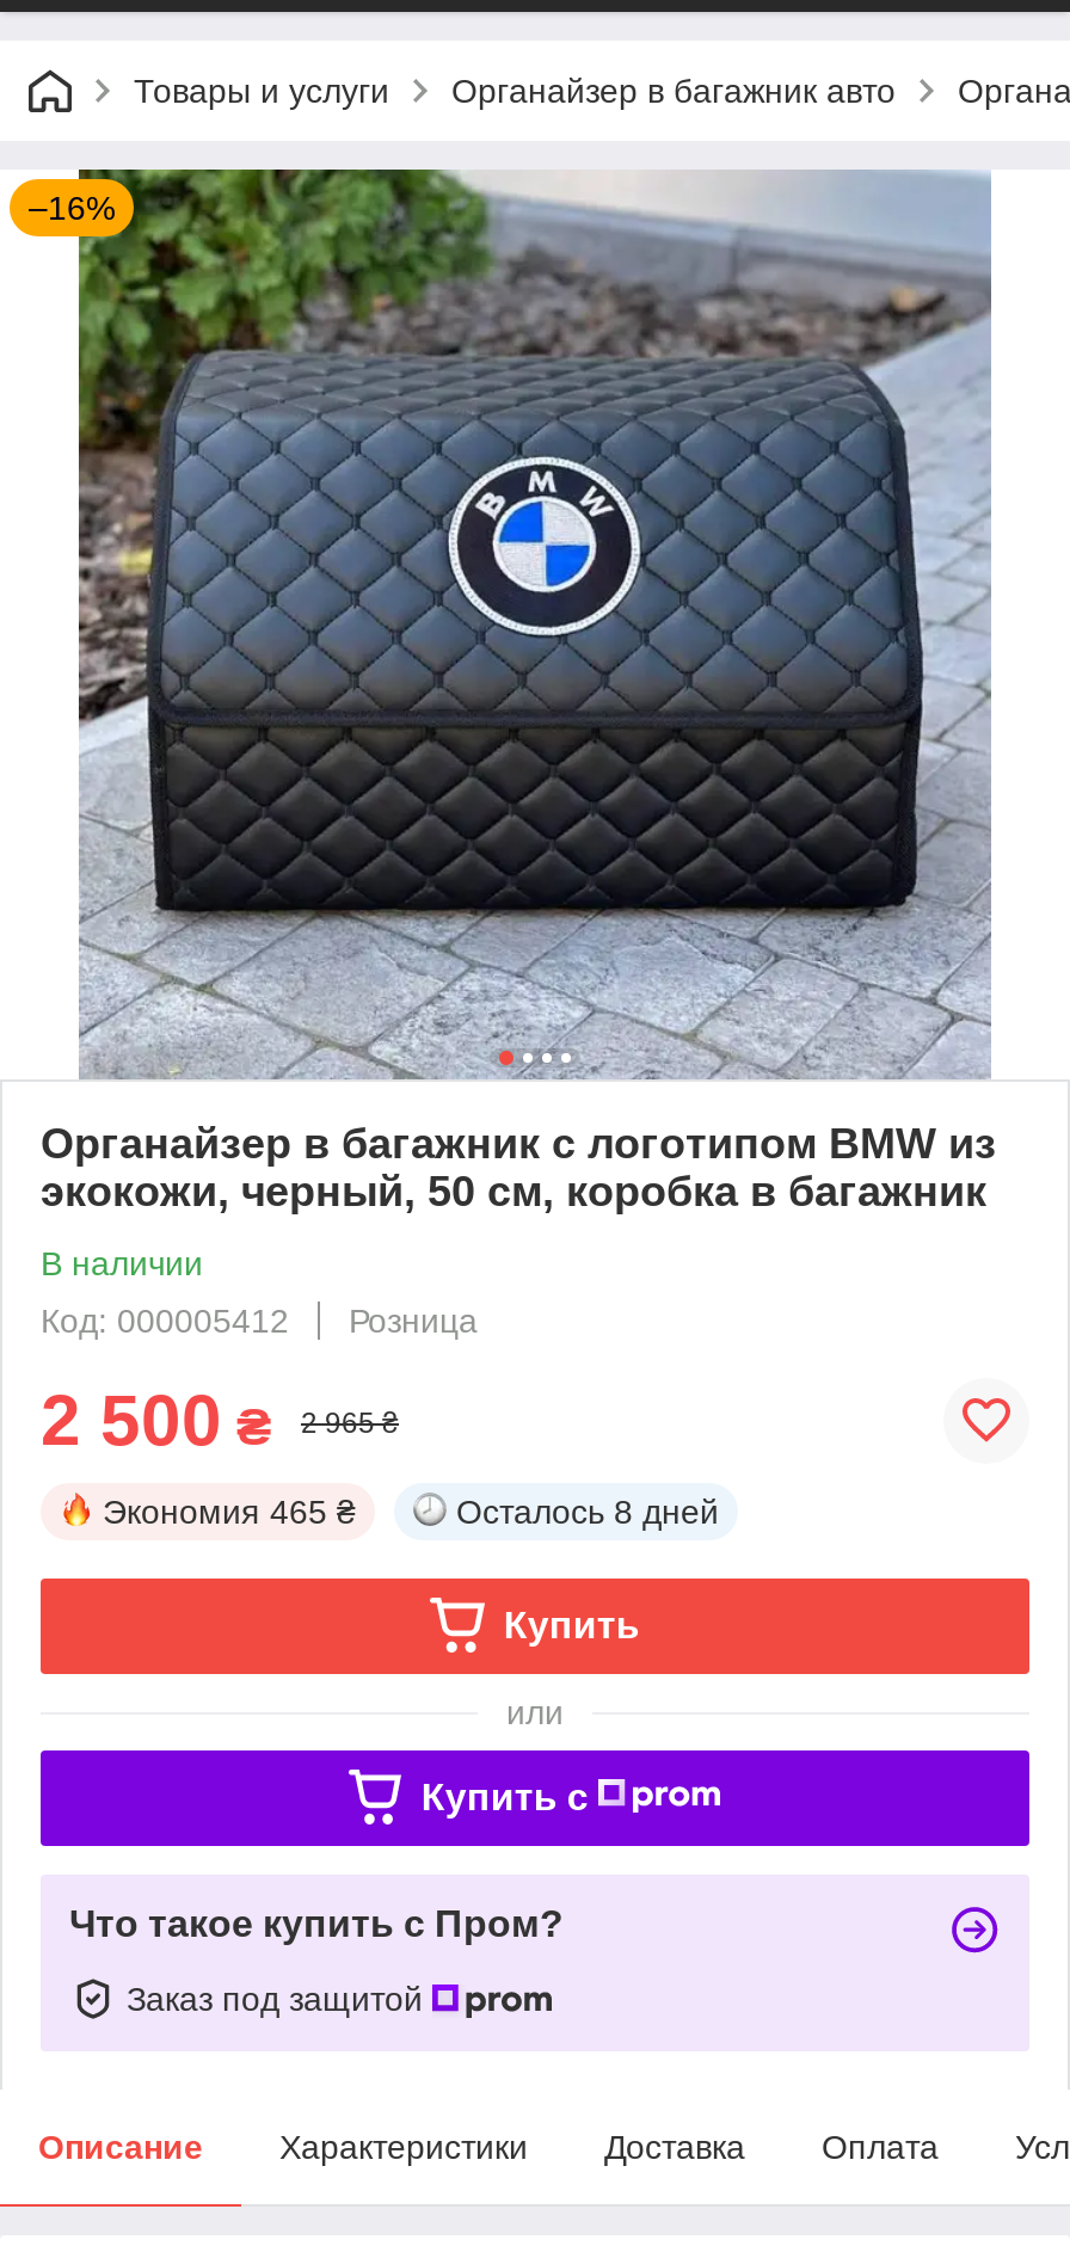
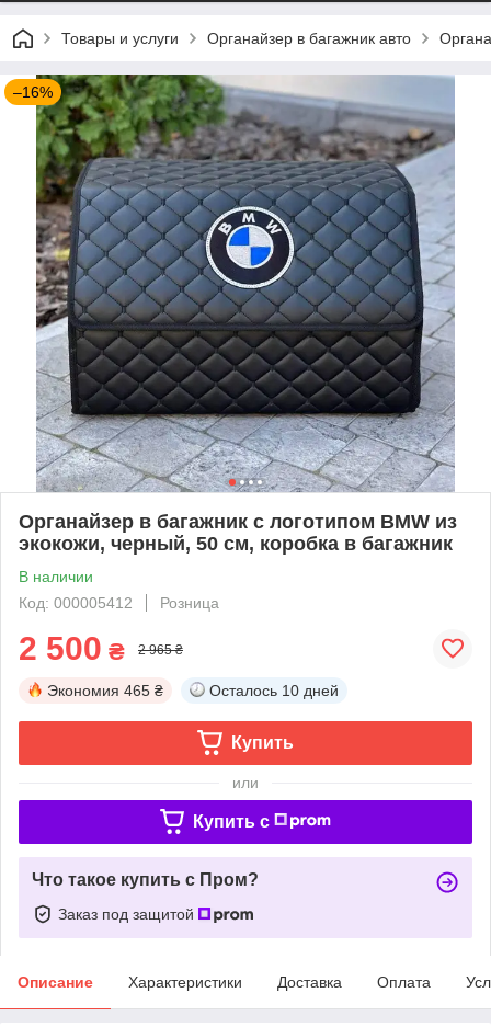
[456,1492,719,1530] Осталось 8 дней -> [209,682,339,699] Осталось 10 дней

